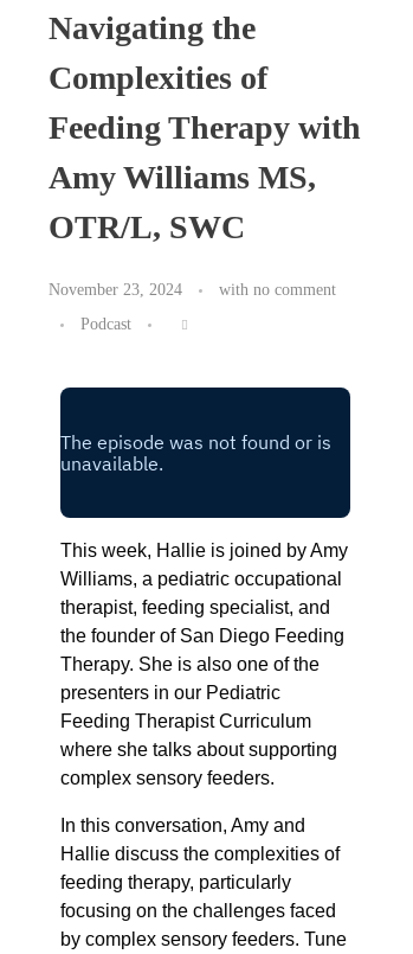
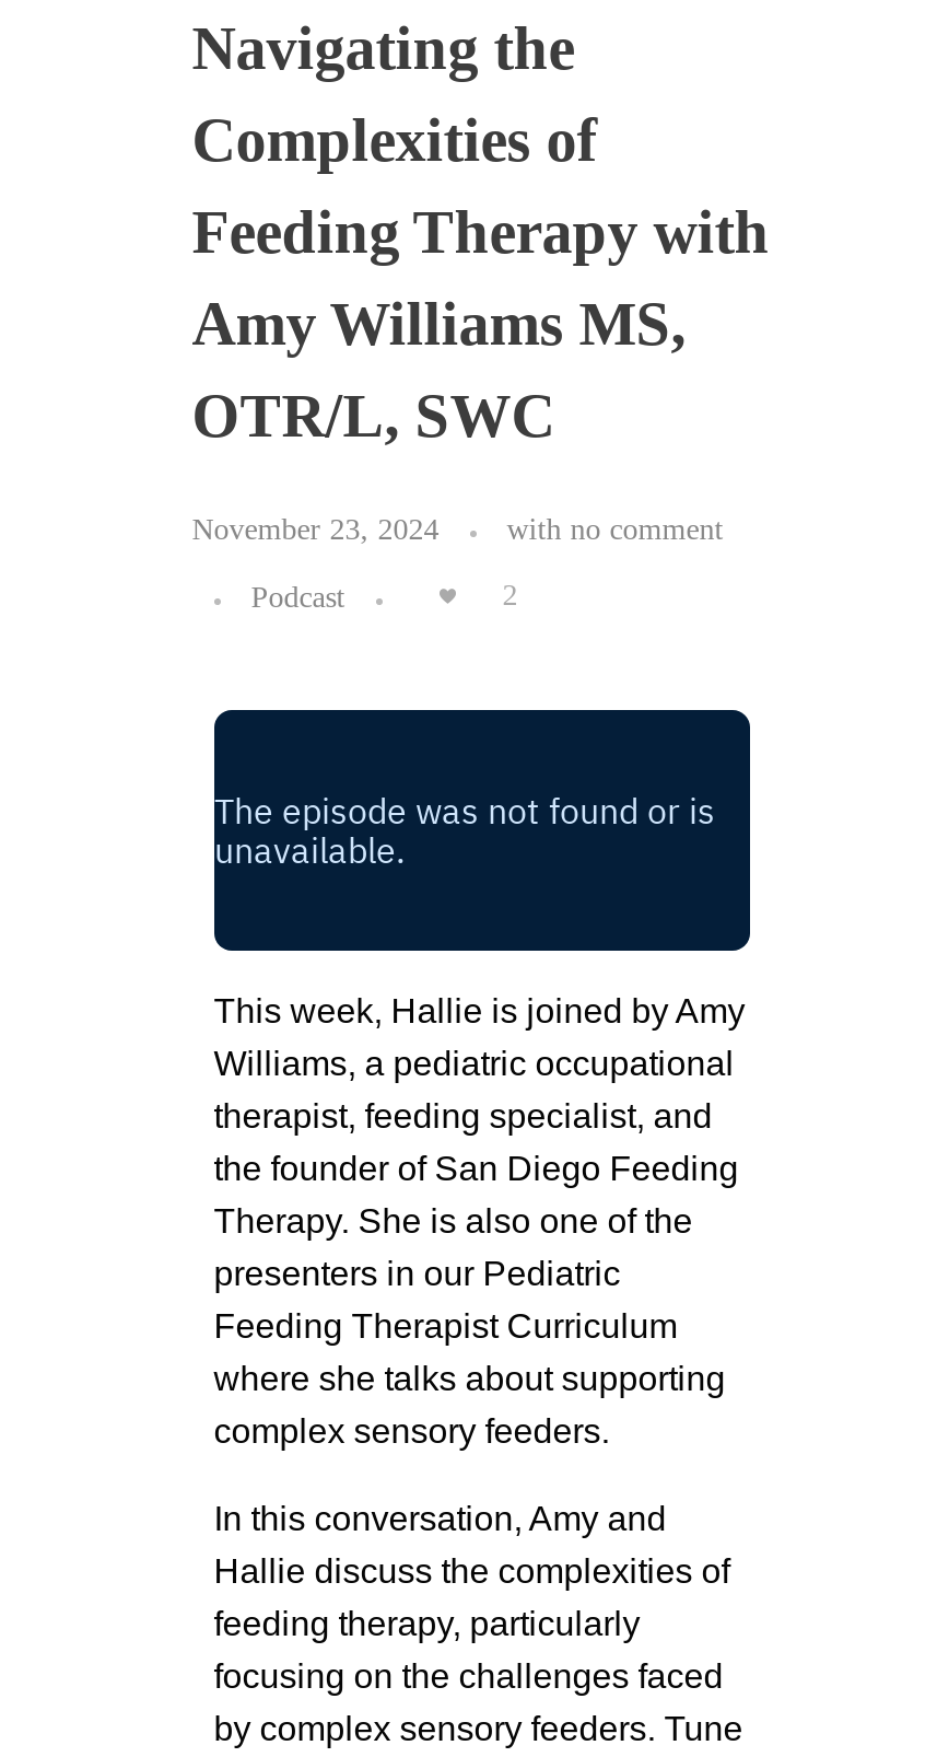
none -> [502,579,518,612] 2

